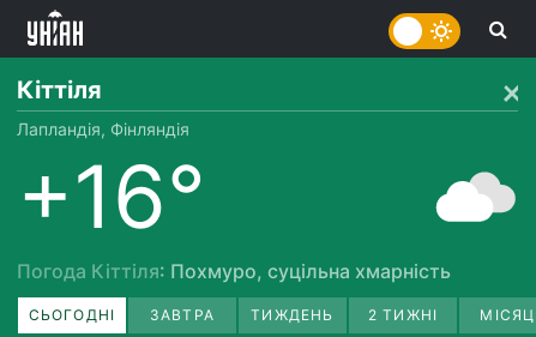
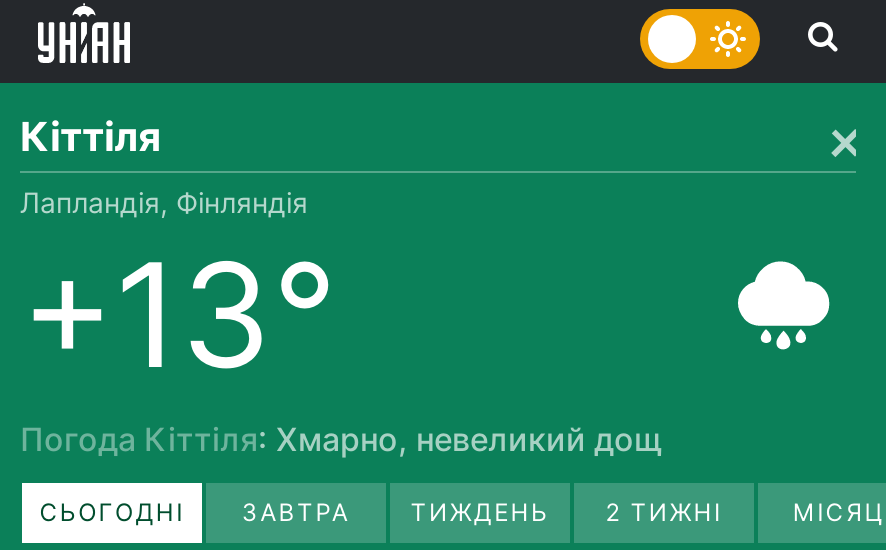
[17,144,206,248] +16° -> [20,227,338,401] +13°
[435,164,517,223] [image] -> [720,259,852,357] [image]
[17,259,451,283] Погода Кіттіля: Похмуро, суцільна хмарність -> [20,419,662,459] Погода Кіттіля: Хмарно, невеликий дощ

